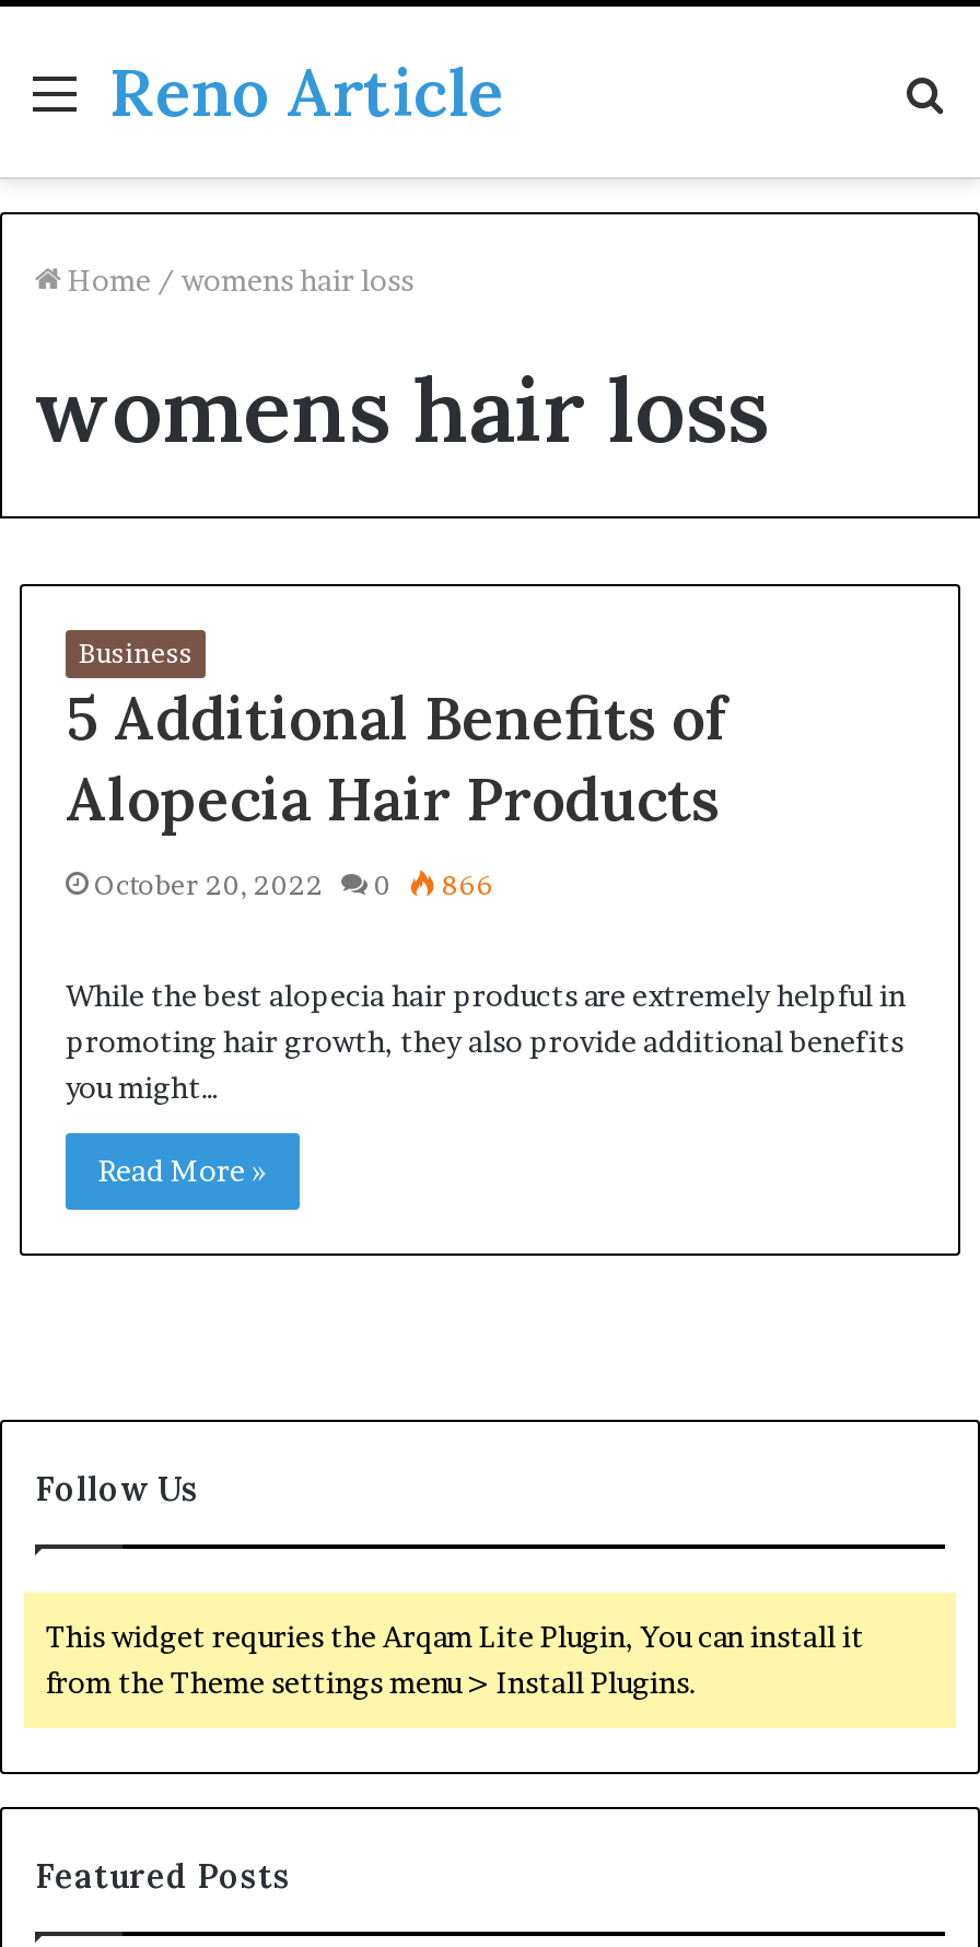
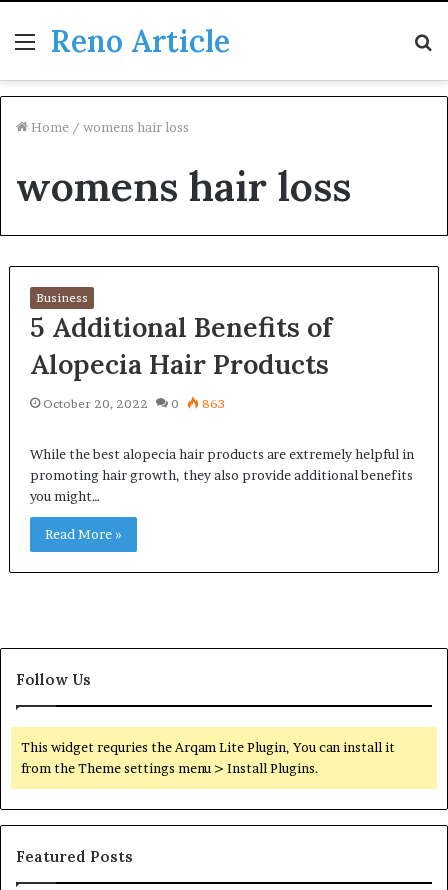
[94,868,494,901] October 20, 2022 0 866 -> [43,396,225,411] October 20, 2022 0 863

